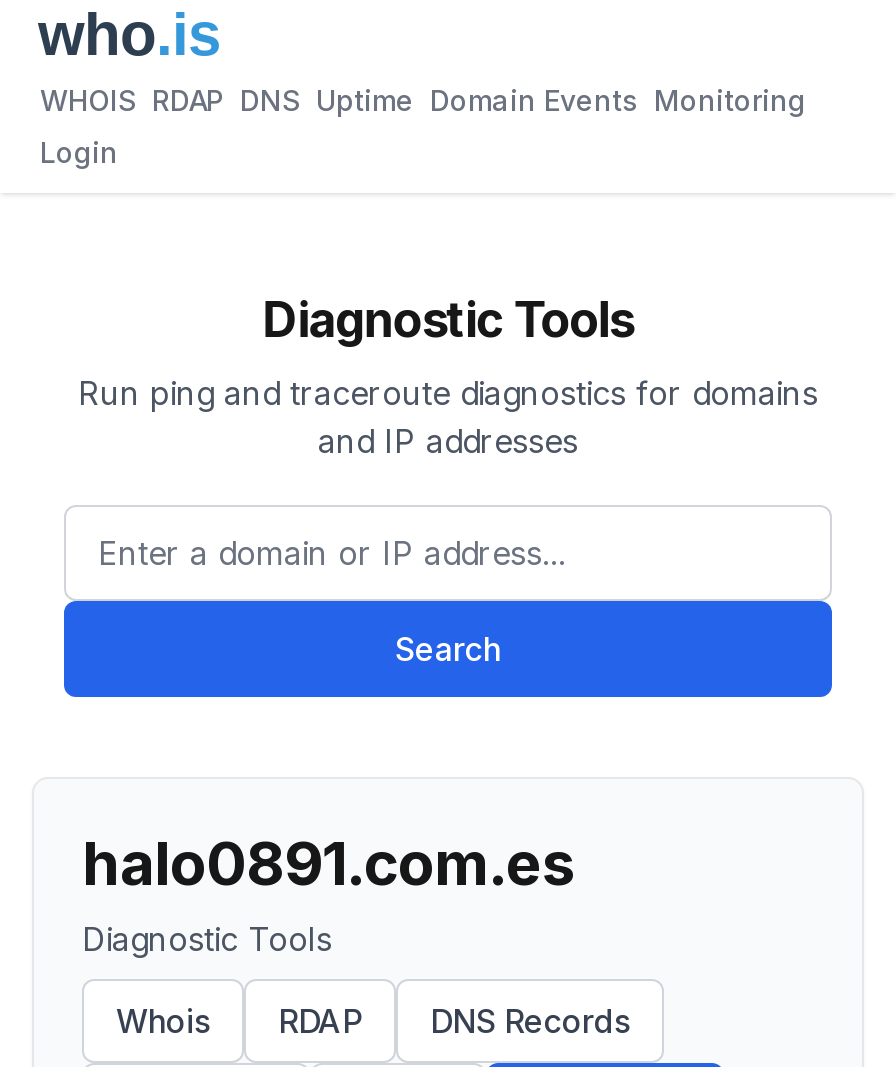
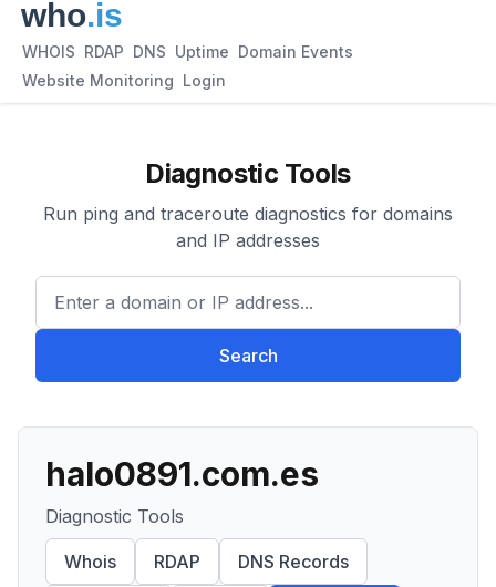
[40,83,806,117] WHOIS RDAP DNS Uptime Domain Events Monitoring -> [22,42,353,61] WHOIS RDAP DNS Uptime Domain Events
[40,135,118,169] Login -> [22,71,226,90] Website Monitoring Login

